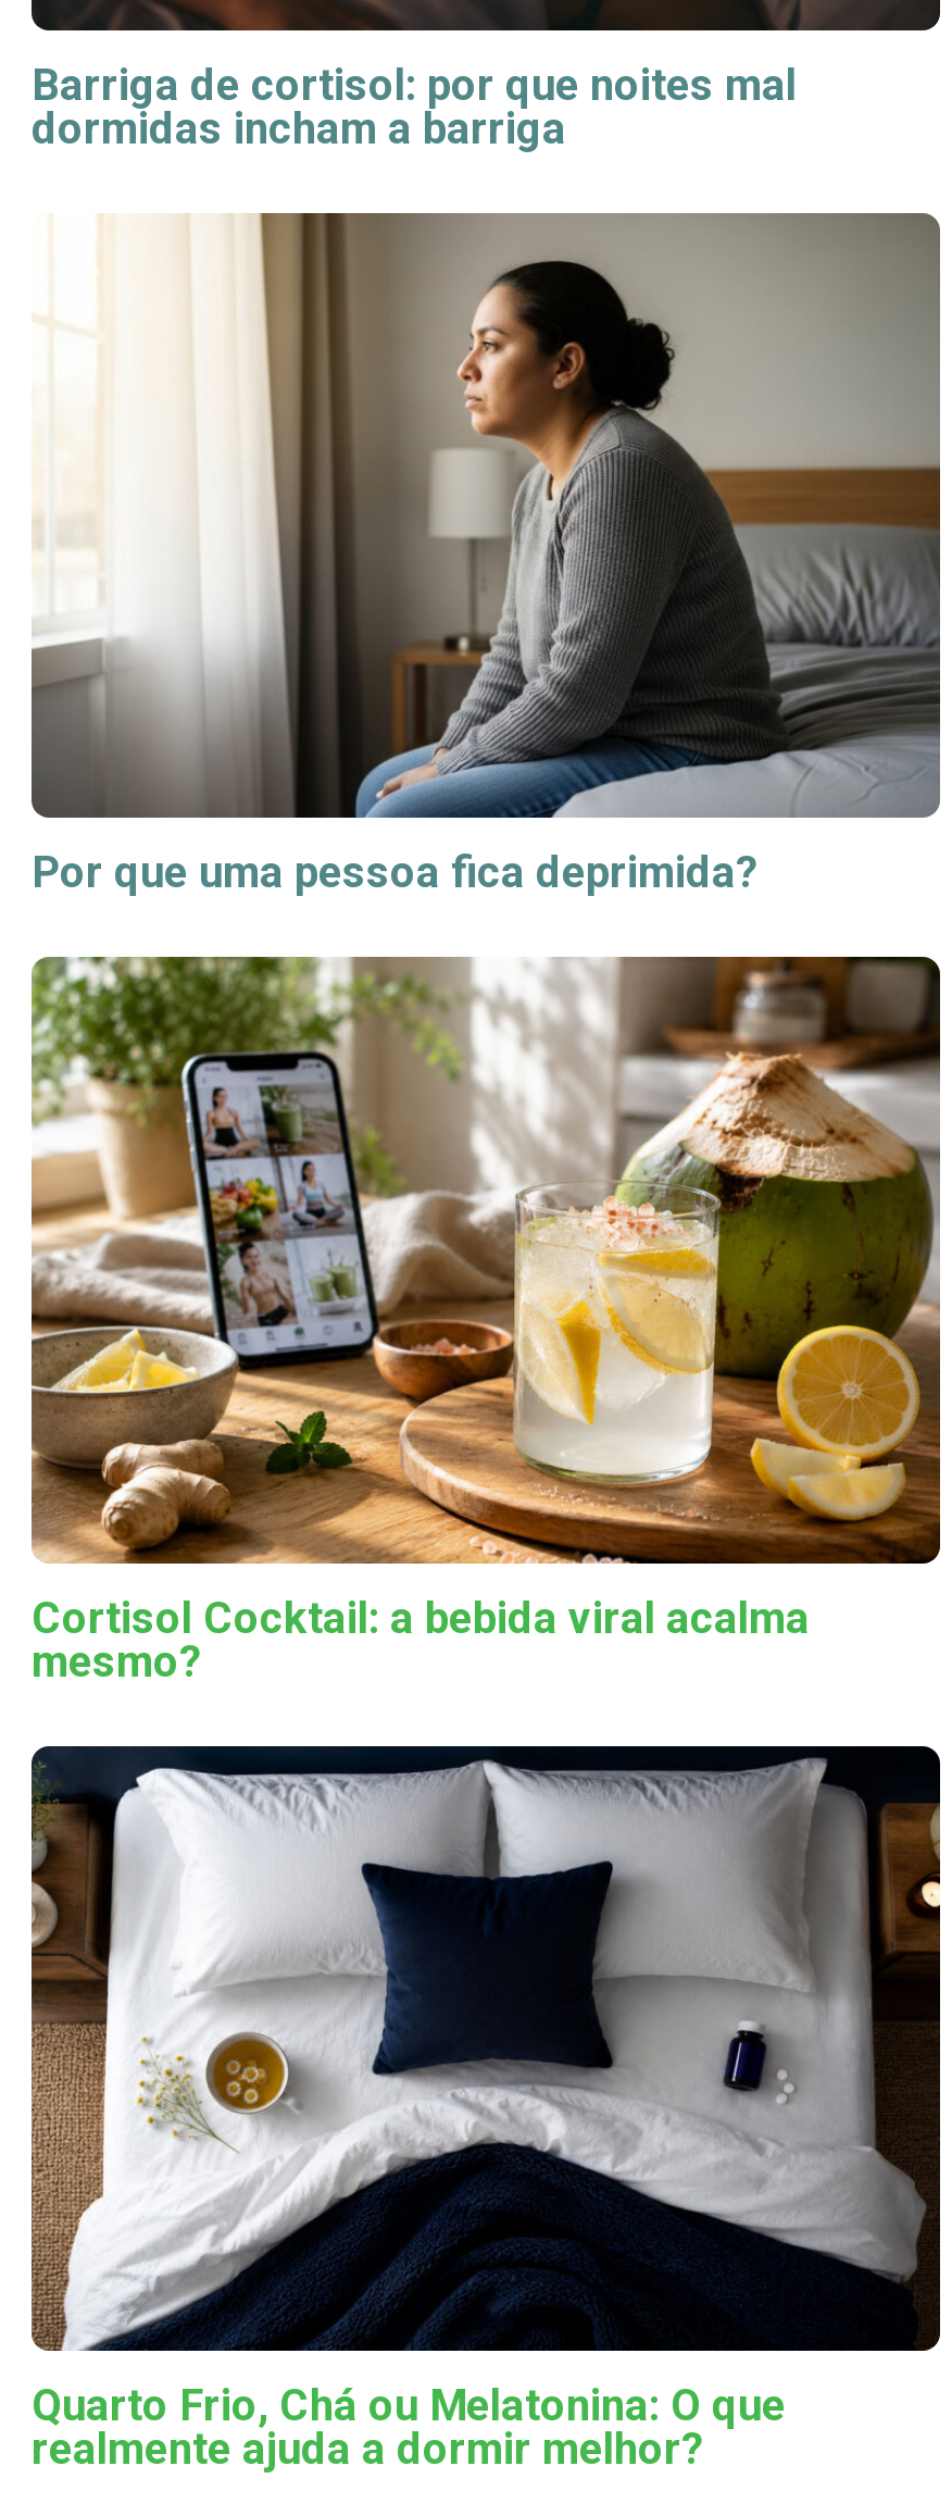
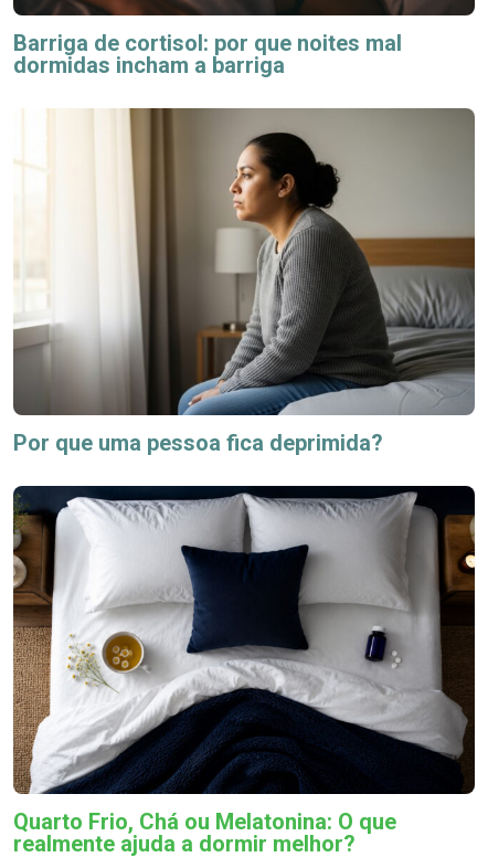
[29,955,940,1687] [image] | Cortisol Cocktail: a bebida viral acalma | mesmo? -> none

